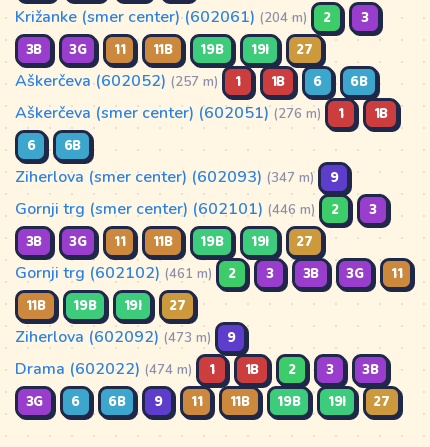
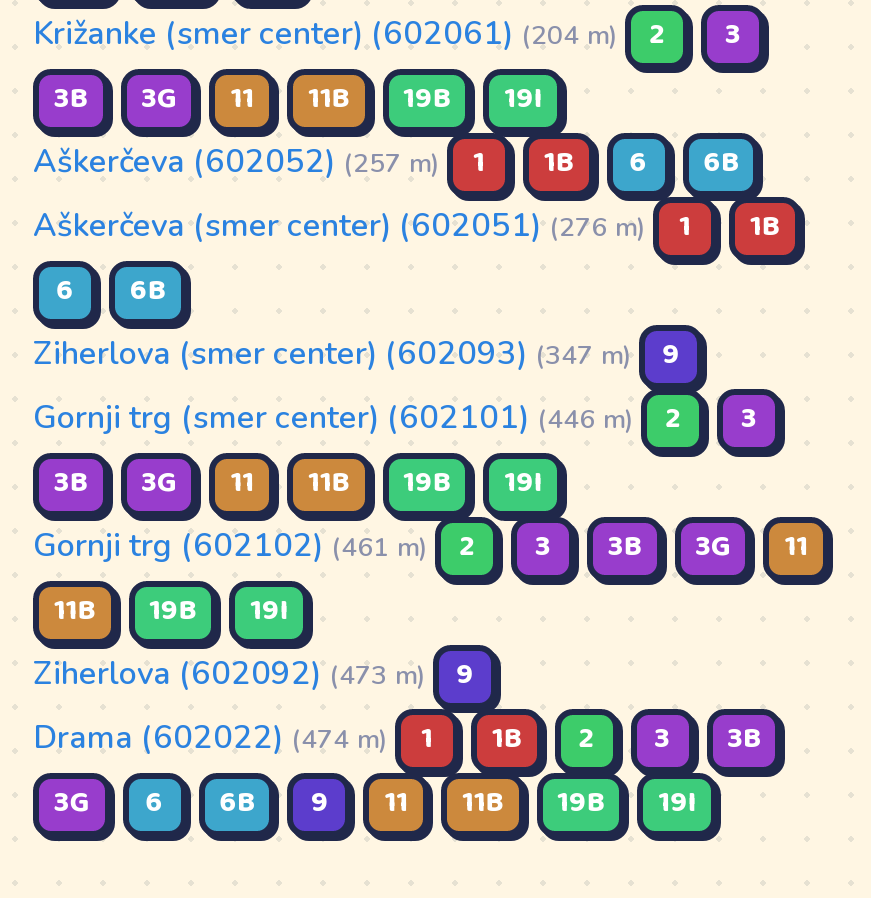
[296,37,313,61] 27 -> none
[296,229,313,253] 27 -> none
[169,293,186,317] 27 -> none
[373,389,390,413] 27 -> none

